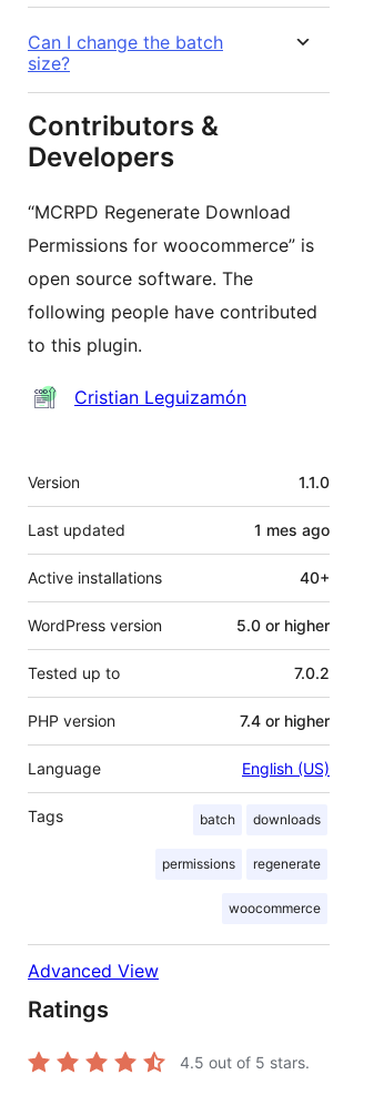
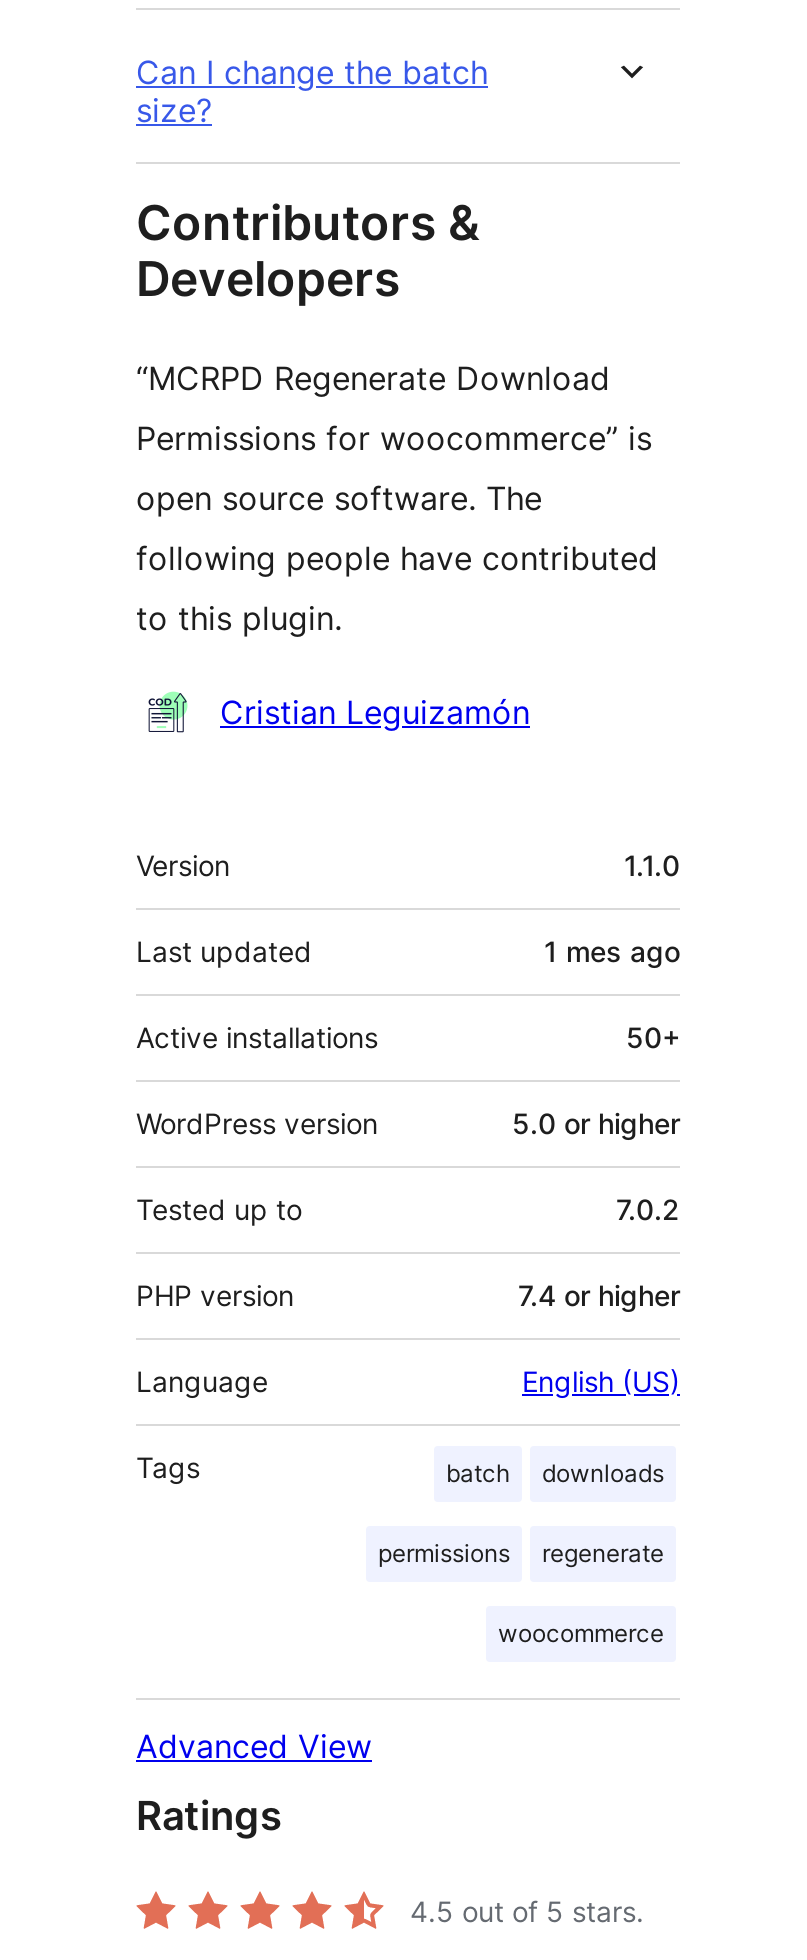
[300,568,330,587] 40+ -> [626,1020,680,1054] 50+

